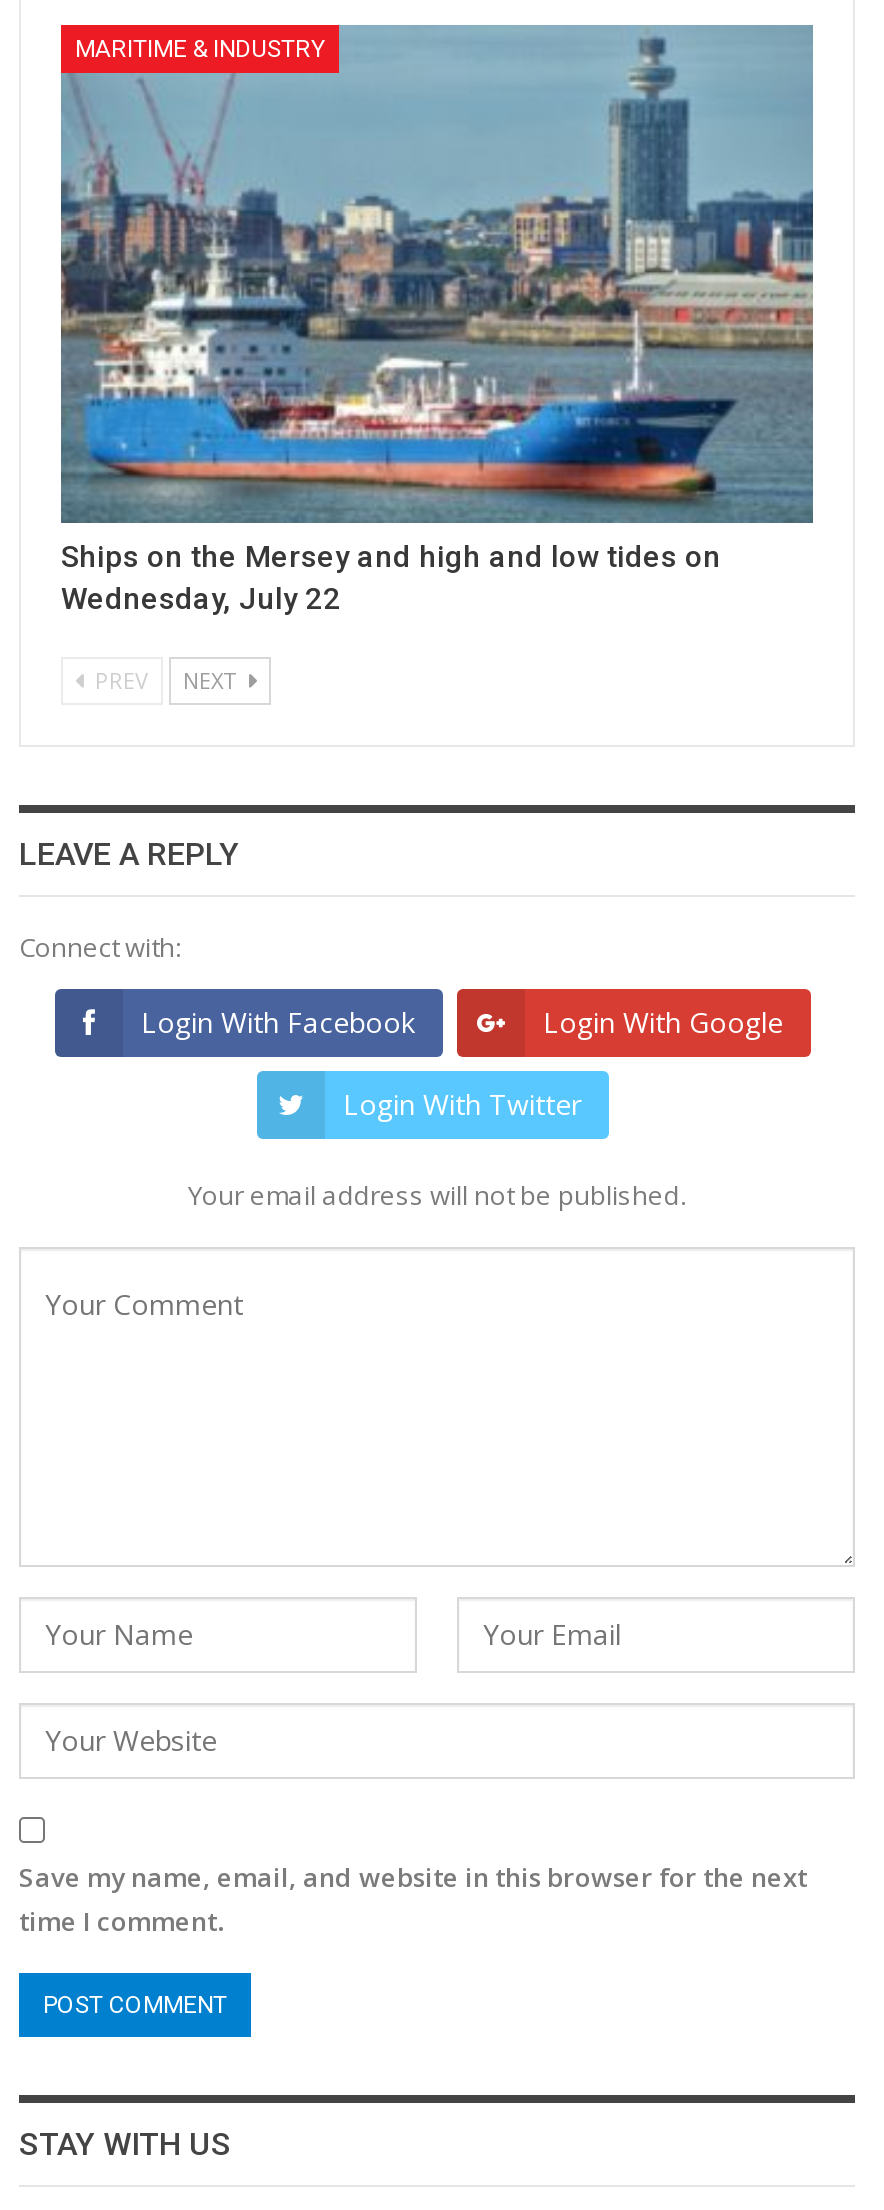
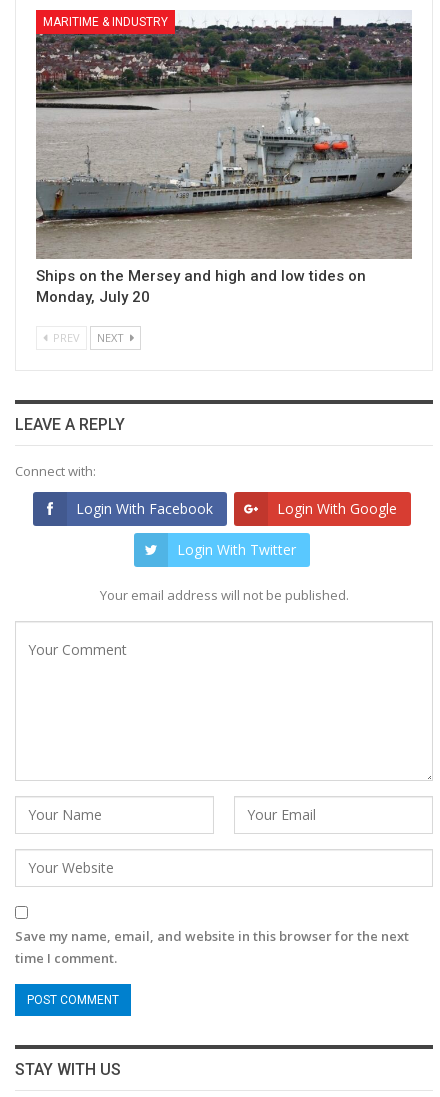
[59,23,815,616] [image] | Wednesday, July 22 -> [35,11,413,306] [image] | Monday, July 20

